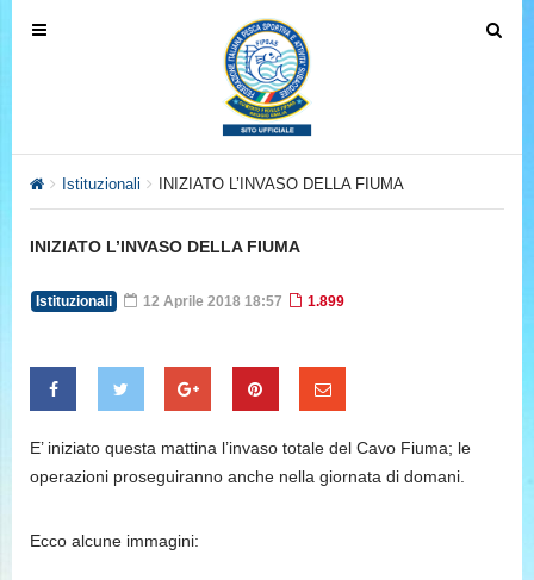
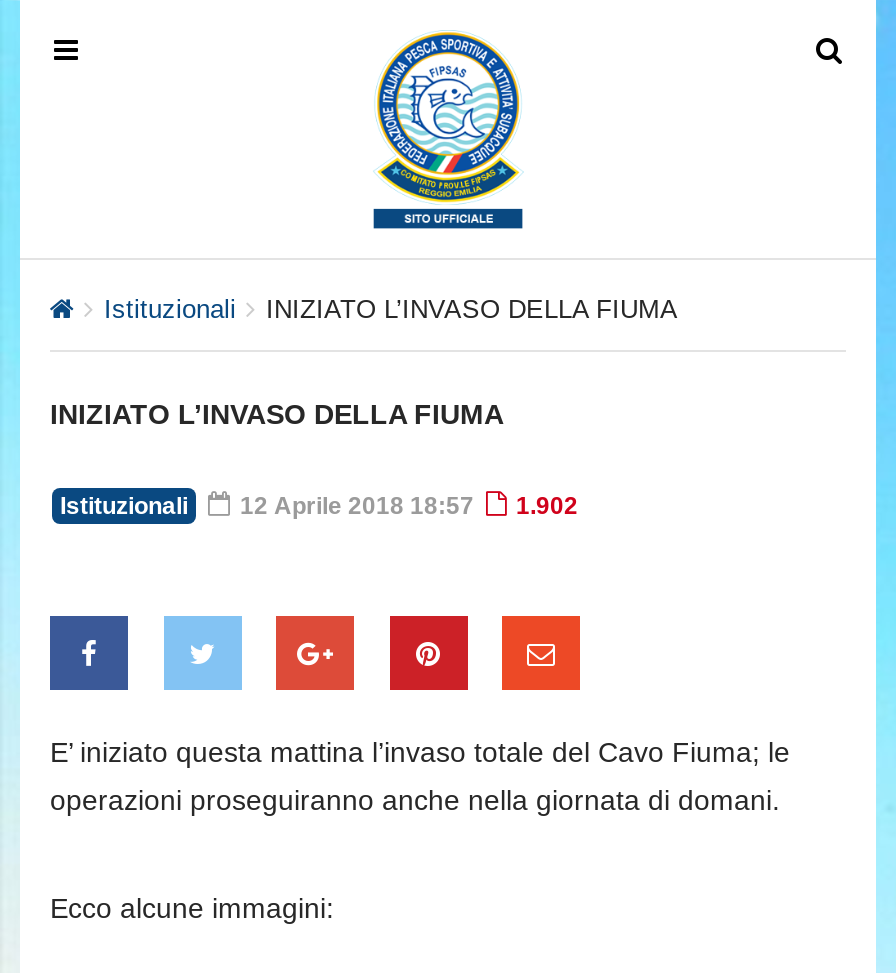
[36,293,344,310] Istituzionali 12 Aprile 2018 18:57 1.899 -> [60,492,578,520] Istituzionali 12 Aprile 2018 18:57 1.902

